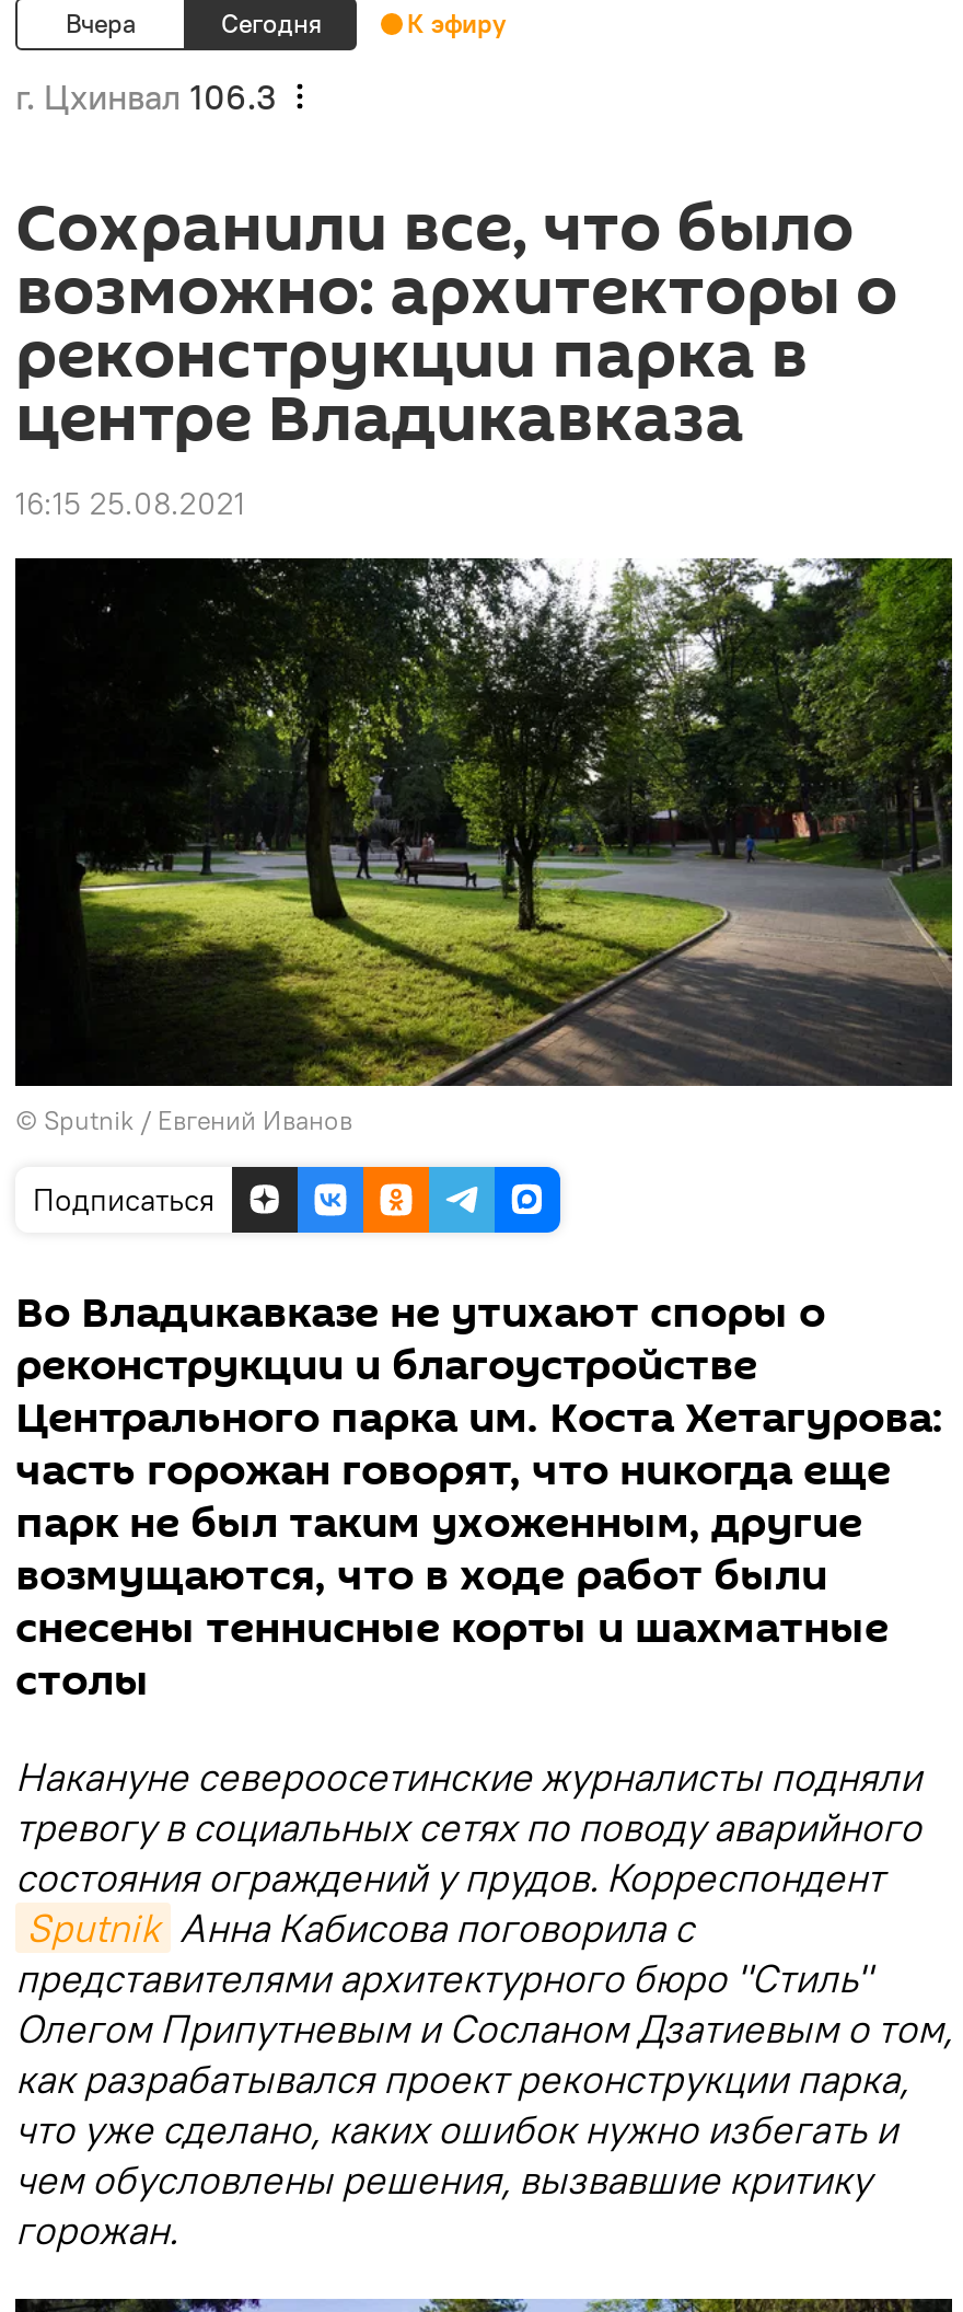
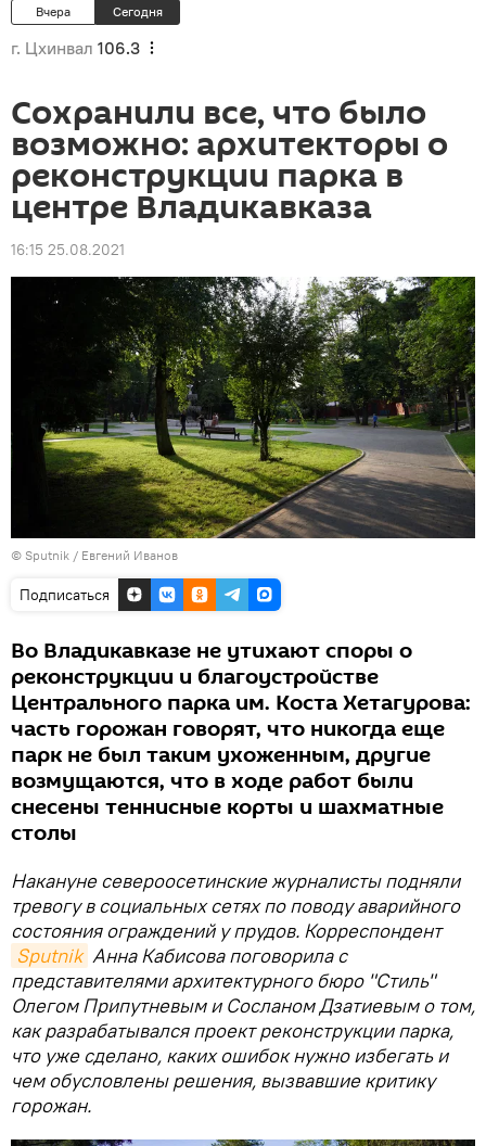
[407,7,506,39] К эфиру -> none

